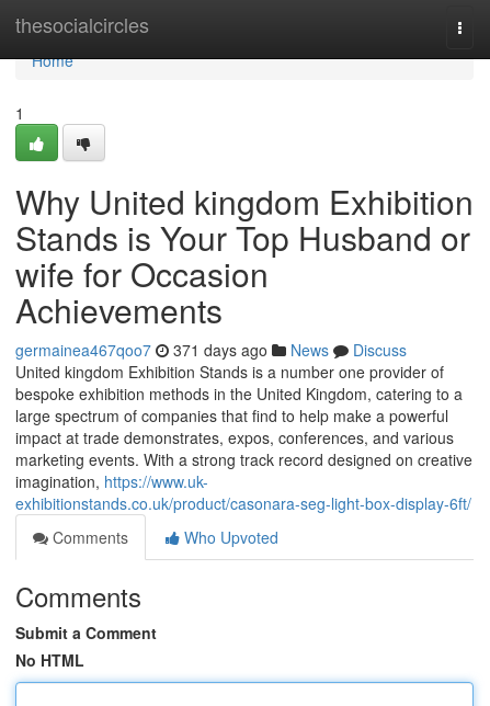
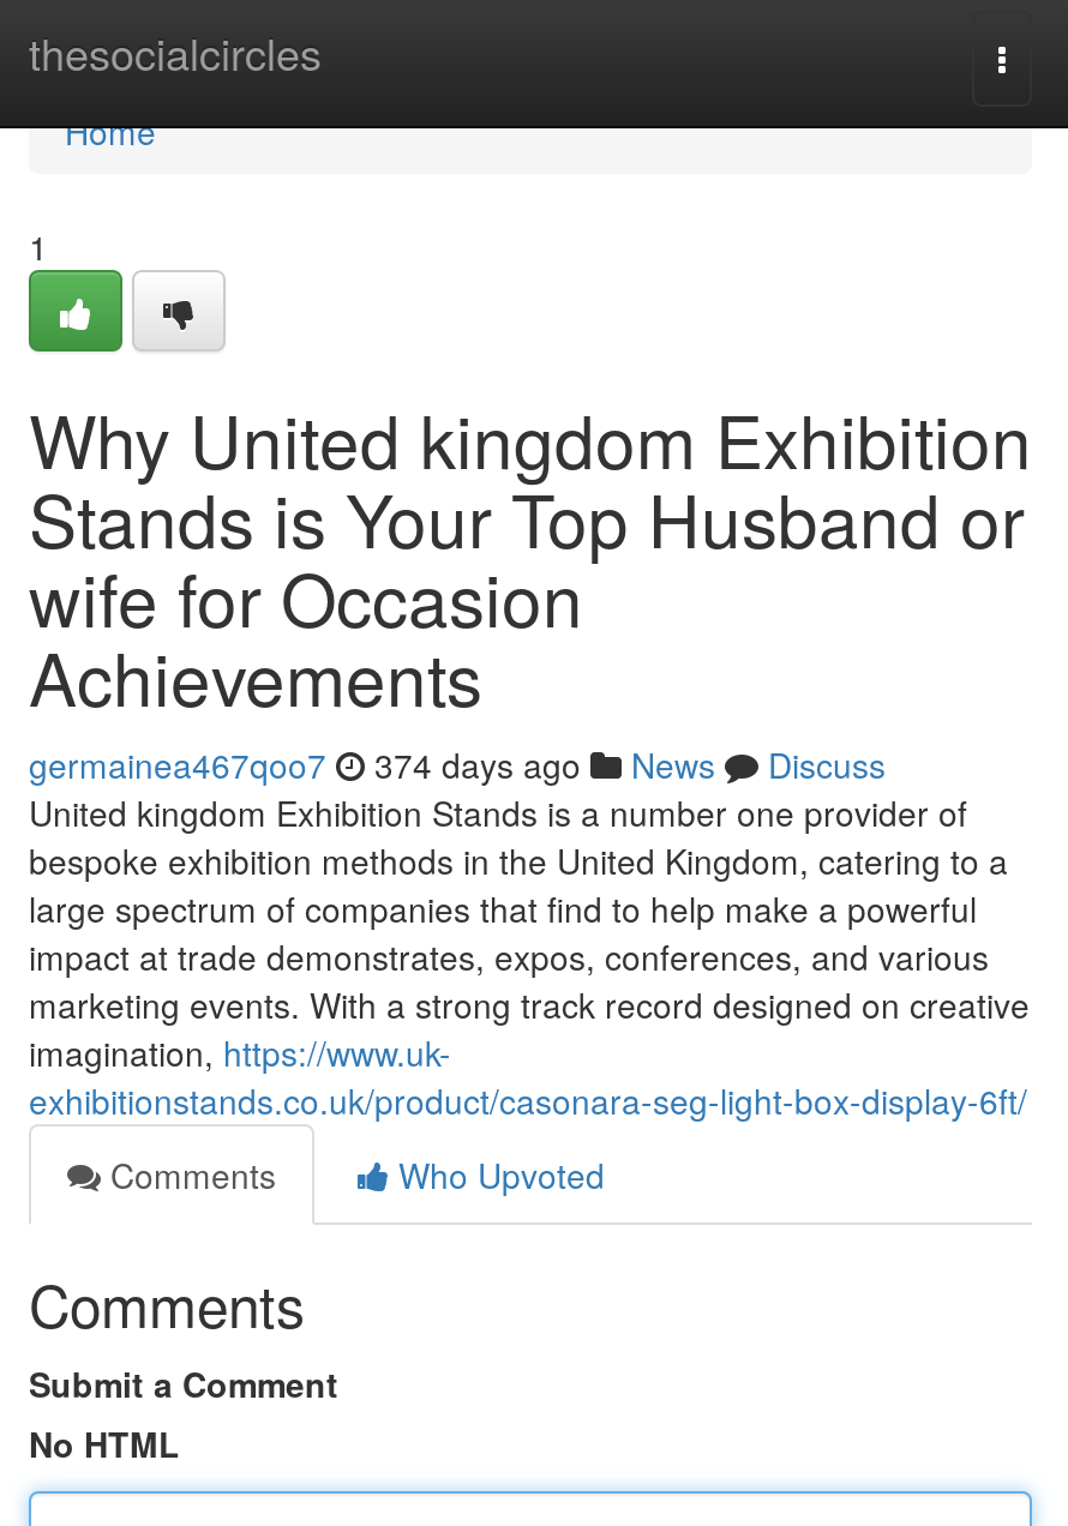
[15,339,407,361] germainea467qoo7 371 days ago News Discuss -> [29,740,886,788] germainea467qoo7 374 days ago News Discuss

